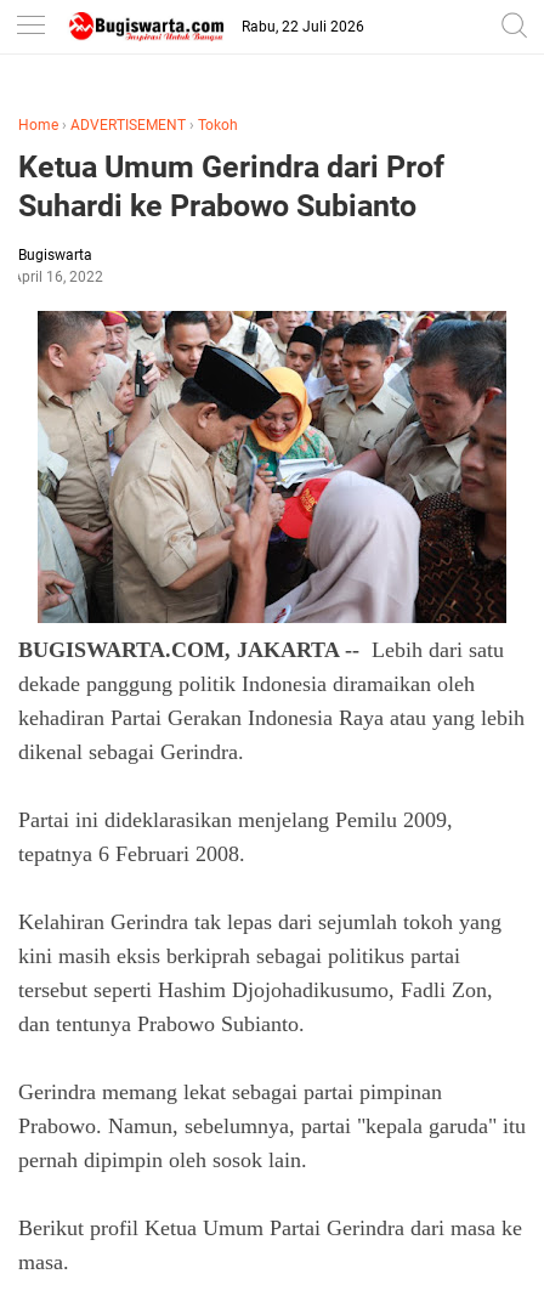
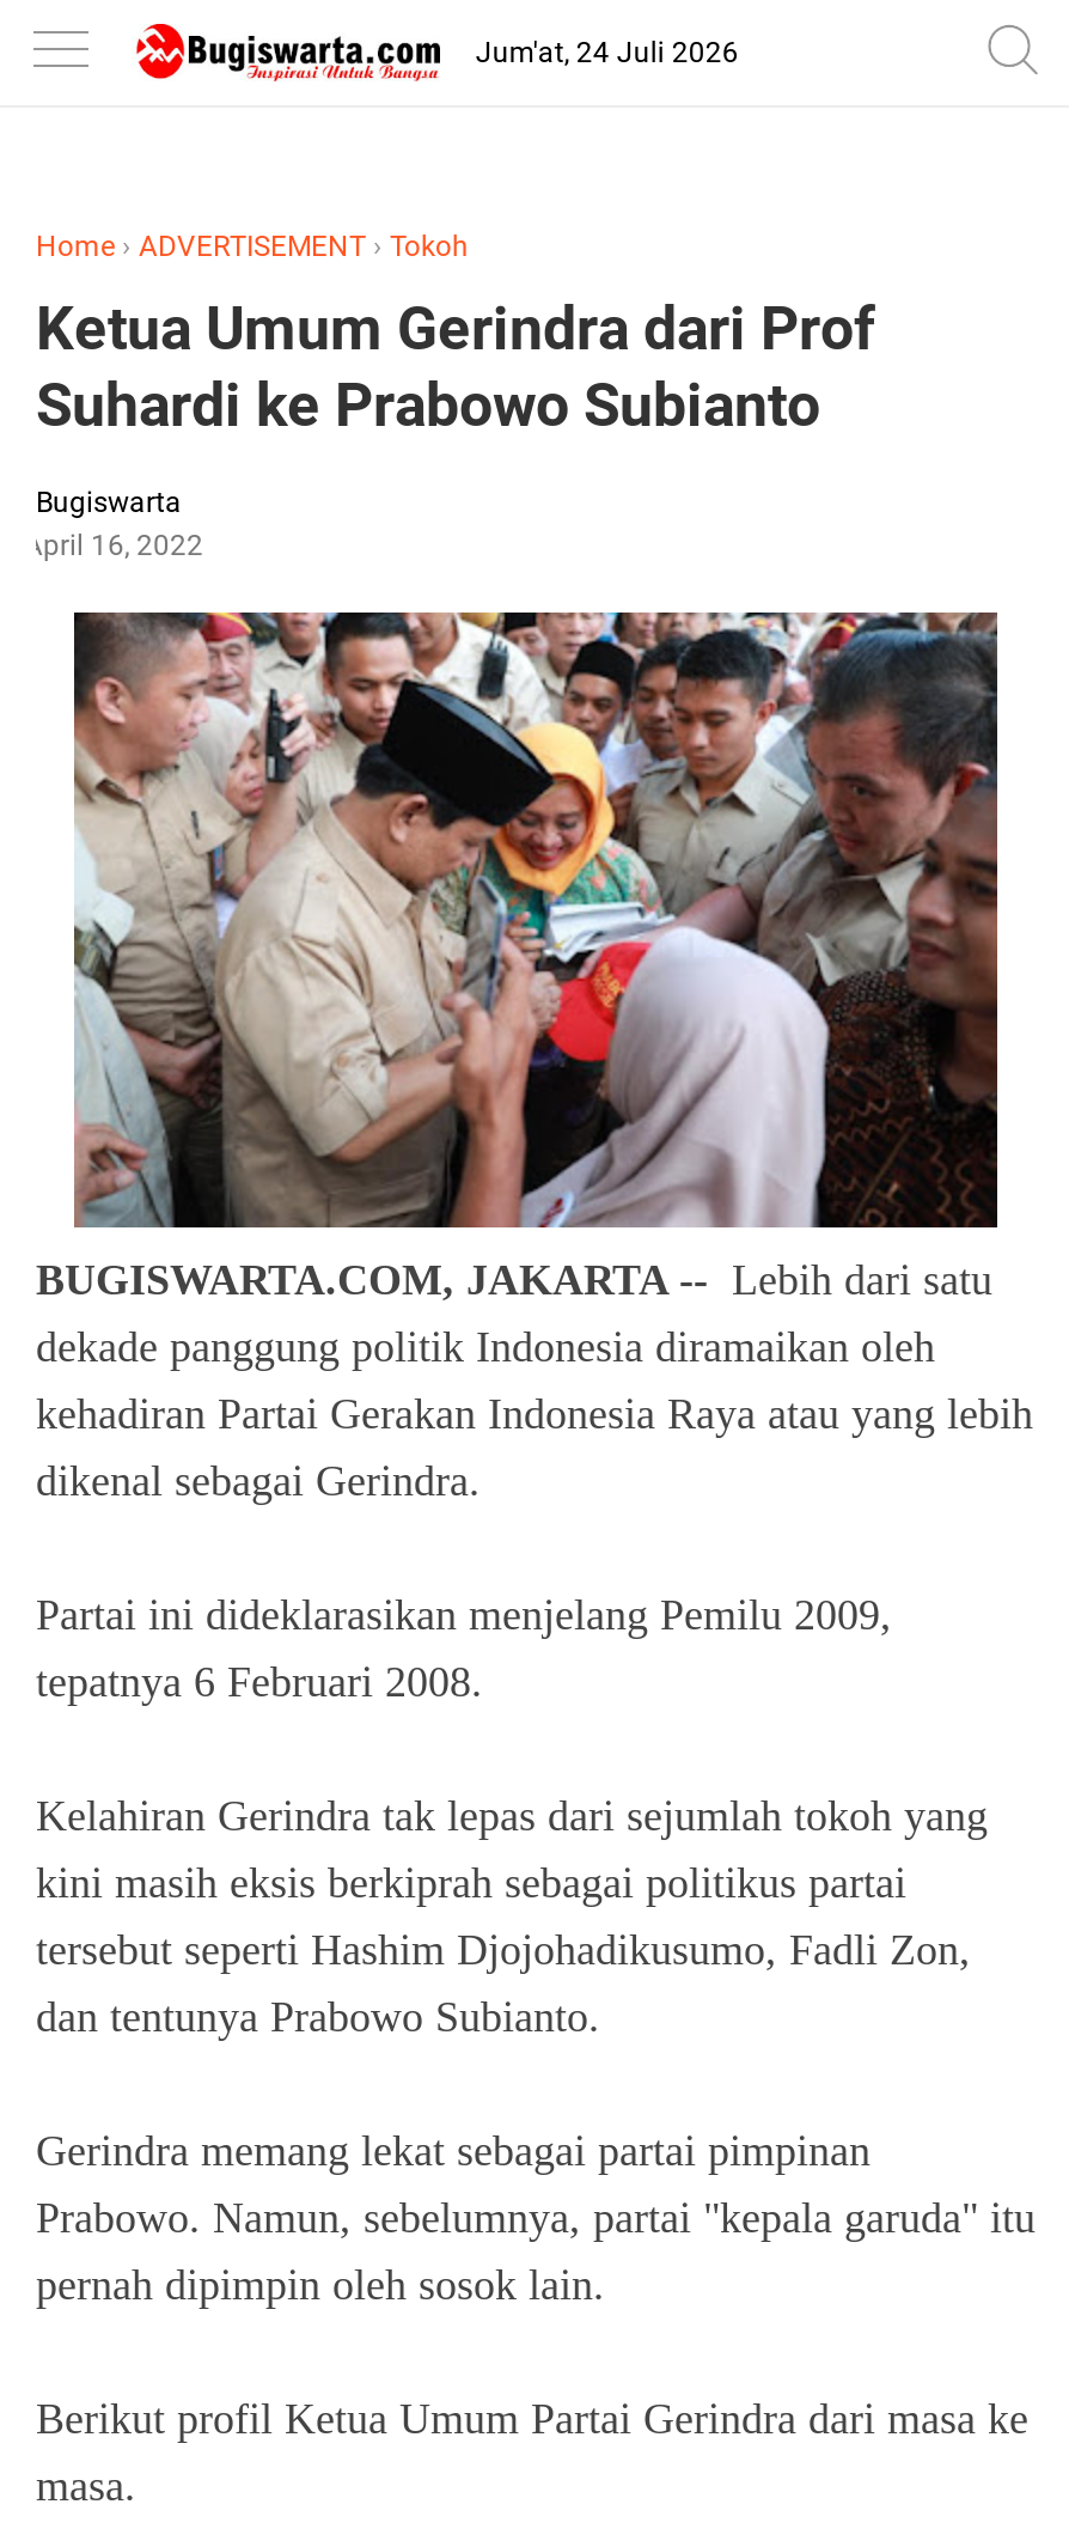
[242,18,364,35] Rabu, 22 Juli 2026 -> [476,36,739,69] Jum'at, 24 Juli 2026

